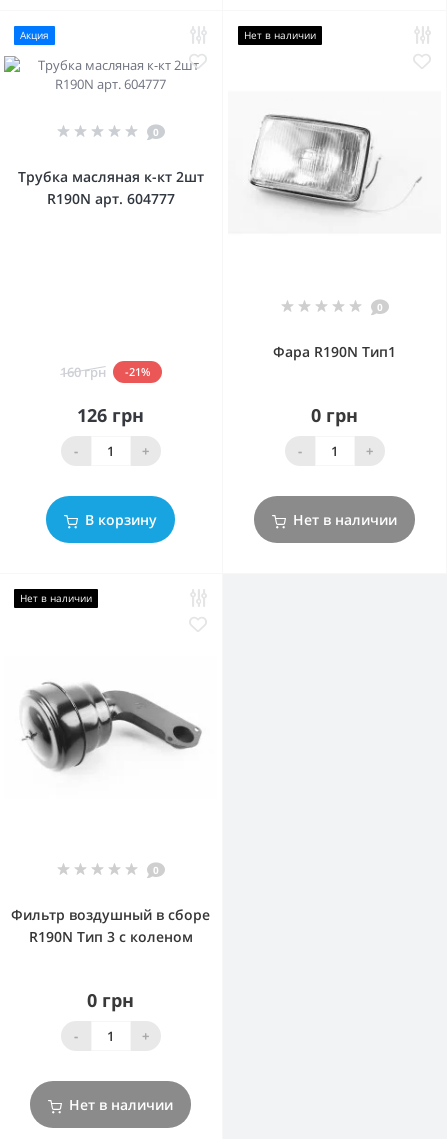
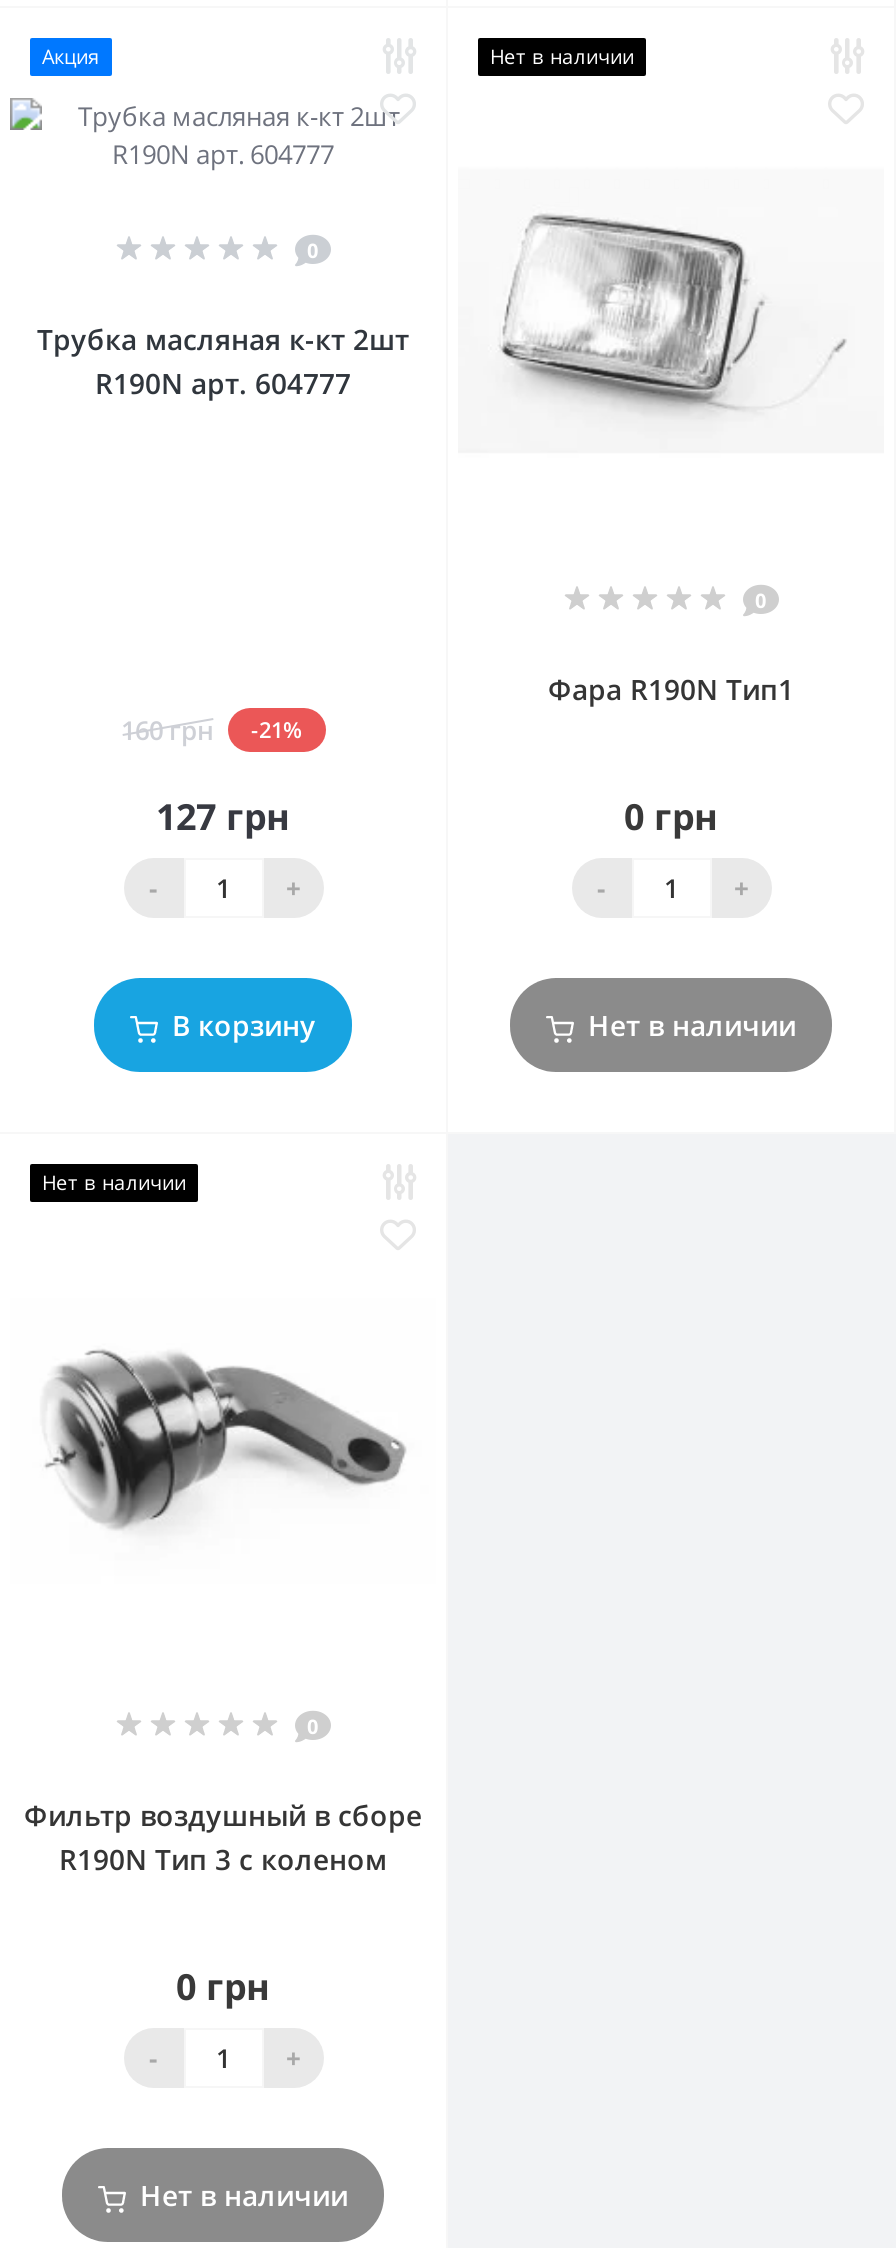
[77,403,144,427] 126 грн -> [156,793,290,841] 127 грн

